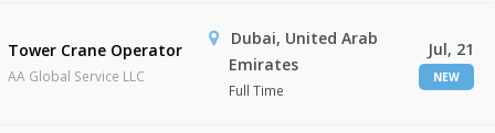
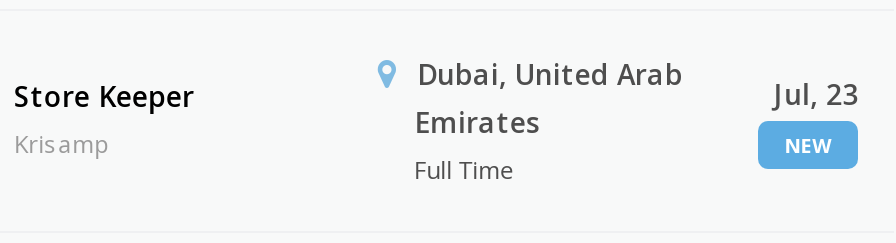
[8,40,182,86] Tower Crane Operator | AA Global Service LLC -> [14,77,194,161] Store Keeper | Krisamp
[428,38,474,59] Jul, 21 -> [774,75,858,113] Jul, 23

